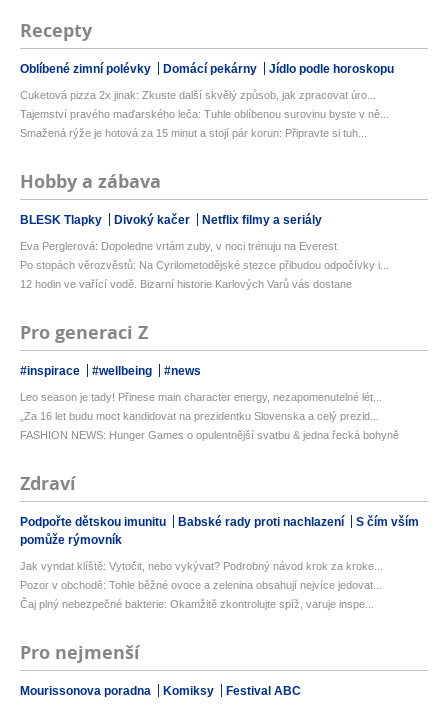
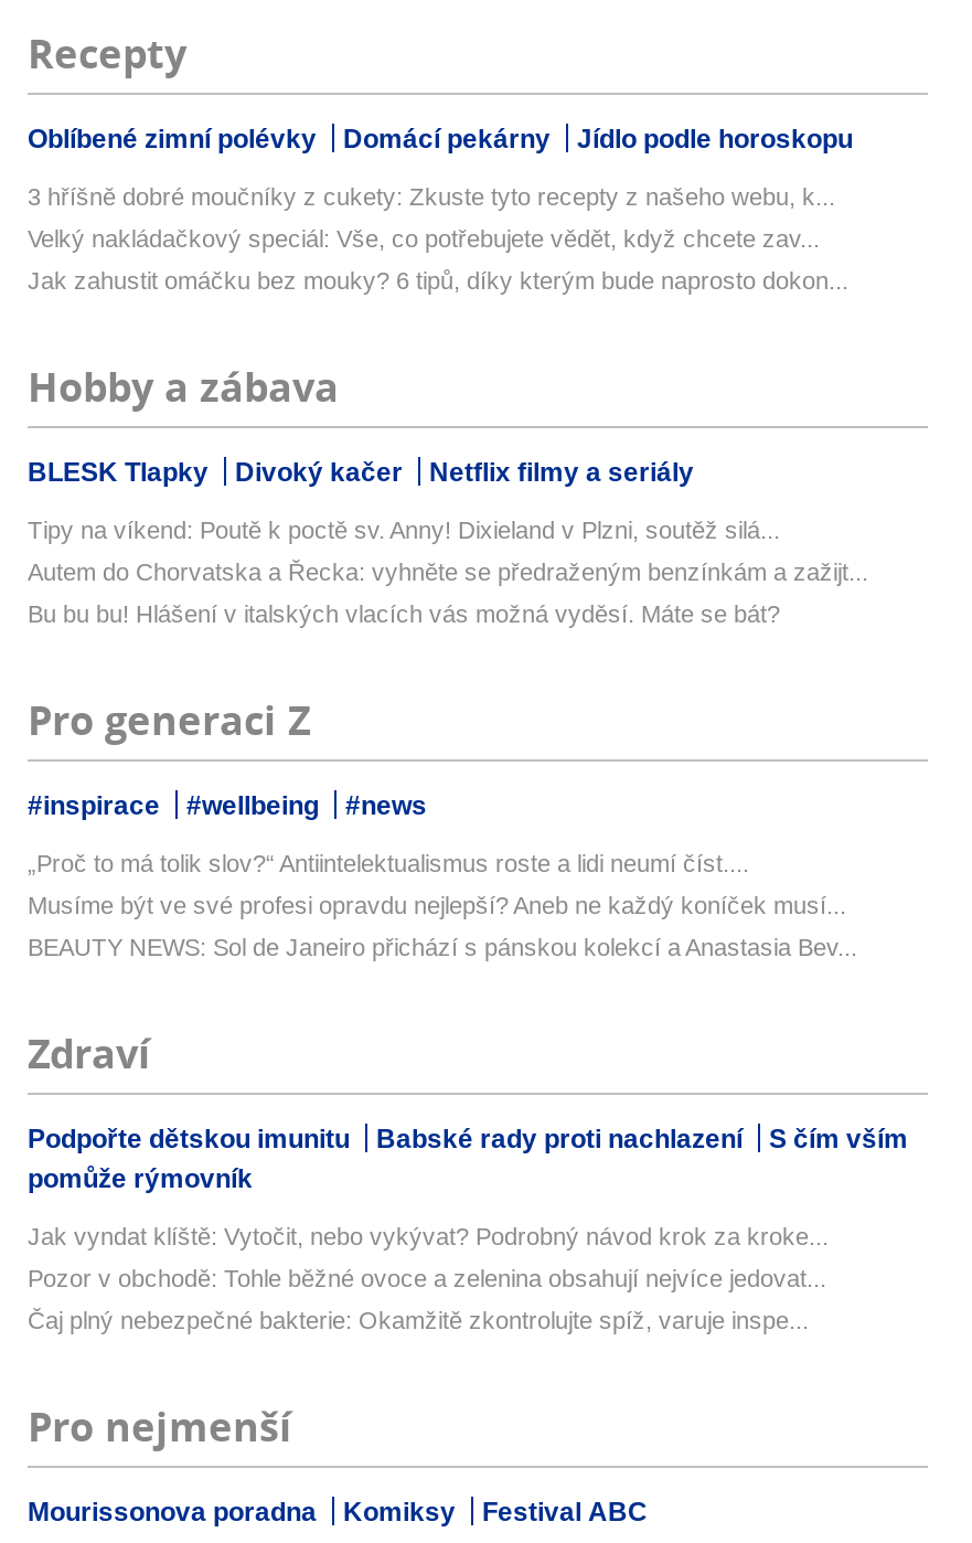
[20,89,376,101] Cuketová pizza 2x jinak: Zkuste další skvělý způsob, jak zpracovat úro... -> [28,184,835,211] 3 hříšně dobré moučníky z cukety: Zkuste tyto recepty z našeho webu, k...
[20,108,389,120] Tajemství pravého maďarského leča: Tuhle oblíbenou surovinu byste v ně... -> [28,226,820,253] Velký nakládačkový speciál: Vše, co potřebujete vědět, když chcete zav...
[20,127,367,139] Smažená rýže je hotová za 15 minut a stojí pár korun: Připravte si tuh... -> [28,268,848,295] Jak zahustit omáčku bez mouky? 6 tipů, díky kterým bude naprosto dokon...
[20,240,337,252] Eva Perglerová: Dopoledne vrtám zuby, v noci trénuju na Everest -> [28,518,780,544] Tipy na víkend: Poutě k poctě sv. Anny! Dixieland v Plzni, soutěž silá...
[20,259,389,271] Po stopách věrozvěstů: Na Cyrilometodějské stezce přibudou odpočívky i... -> [28,560,868,586] Autem do Chorvatska a Řecka: vyhněte se předraženým benzínkám a zažijt...
[20,278,352,290] 12 hodin ve vařící vodě. Bizarní historie Karlových Varů vás dostane -> [28,602,780,628] Bu bu bu! Hlášení v italských vlacích vás možná vyděsí. Máte se bát?
[20,391,382,403] Leo season je tady! Přinese main character energy, nezapomenutelné lét... -> [28,851,749,877] „Proč to má tolik slov?“ Antiintelektualismus roste a lidi neumí číst....
[20,410,379,422] „Za 16 let budu moct kandidovat na prezidentku Slovenska a celý prezid... -> [28,893,846,919] Musíme být ve své profesi opravdu nejlepší? Aneb ne každý koníček musí...
[20,429,399,441] FASHION NEWS: Hunger Games o opulentnější svatbu & jedna řecká bohyně -> [28,935,857,961] BEAUTY NEWS: Sol de Janeiro přichází s pánskou kolekcí a Anastasia Bev...

